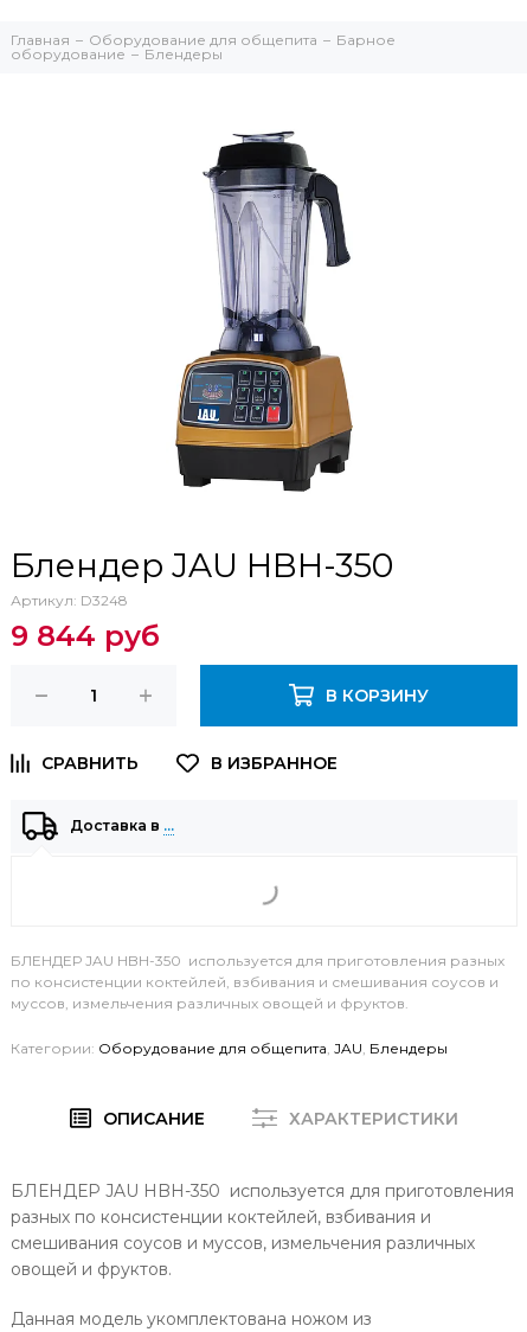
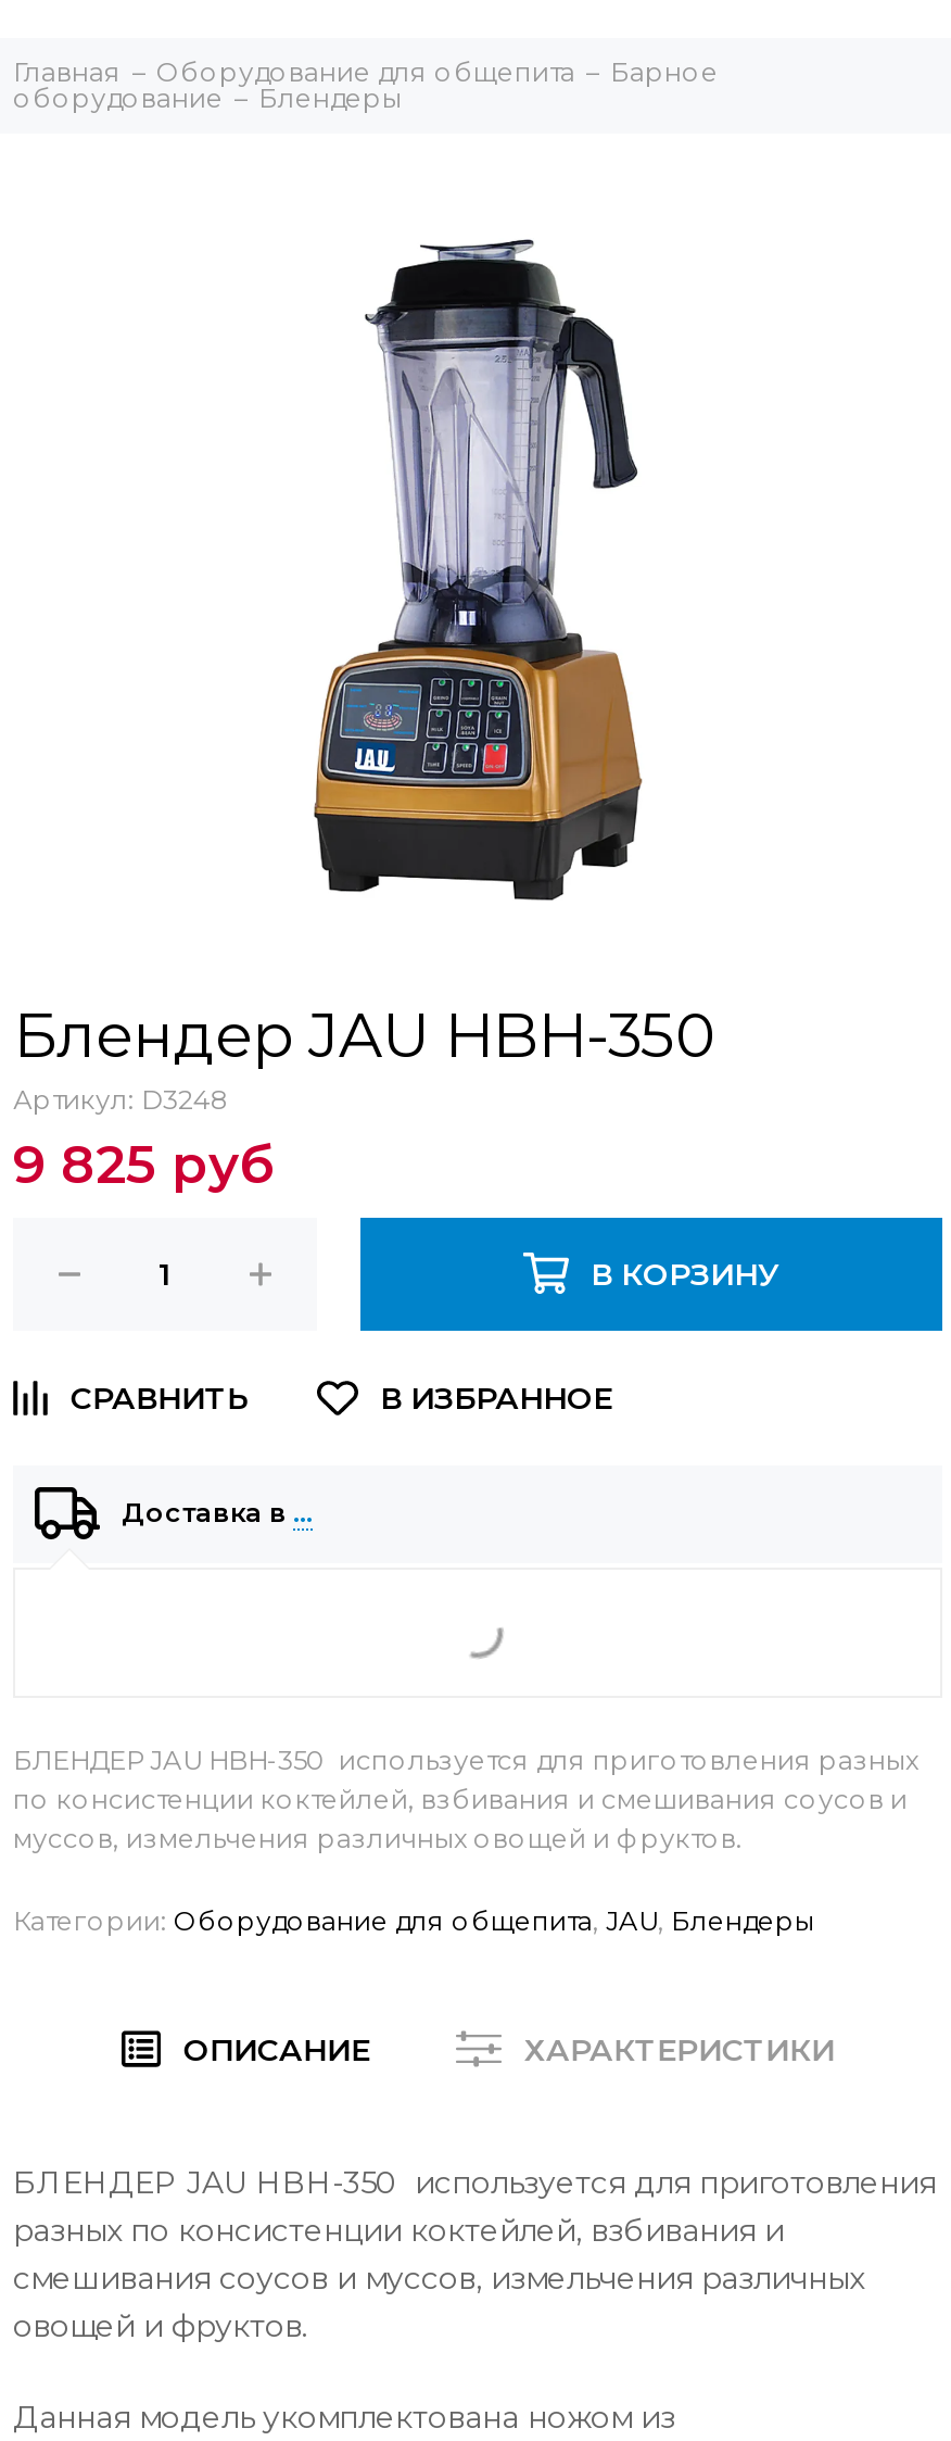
[11,618,160,653] 9 844 руб -> [13,1133,274,1196] 9 825 руб

